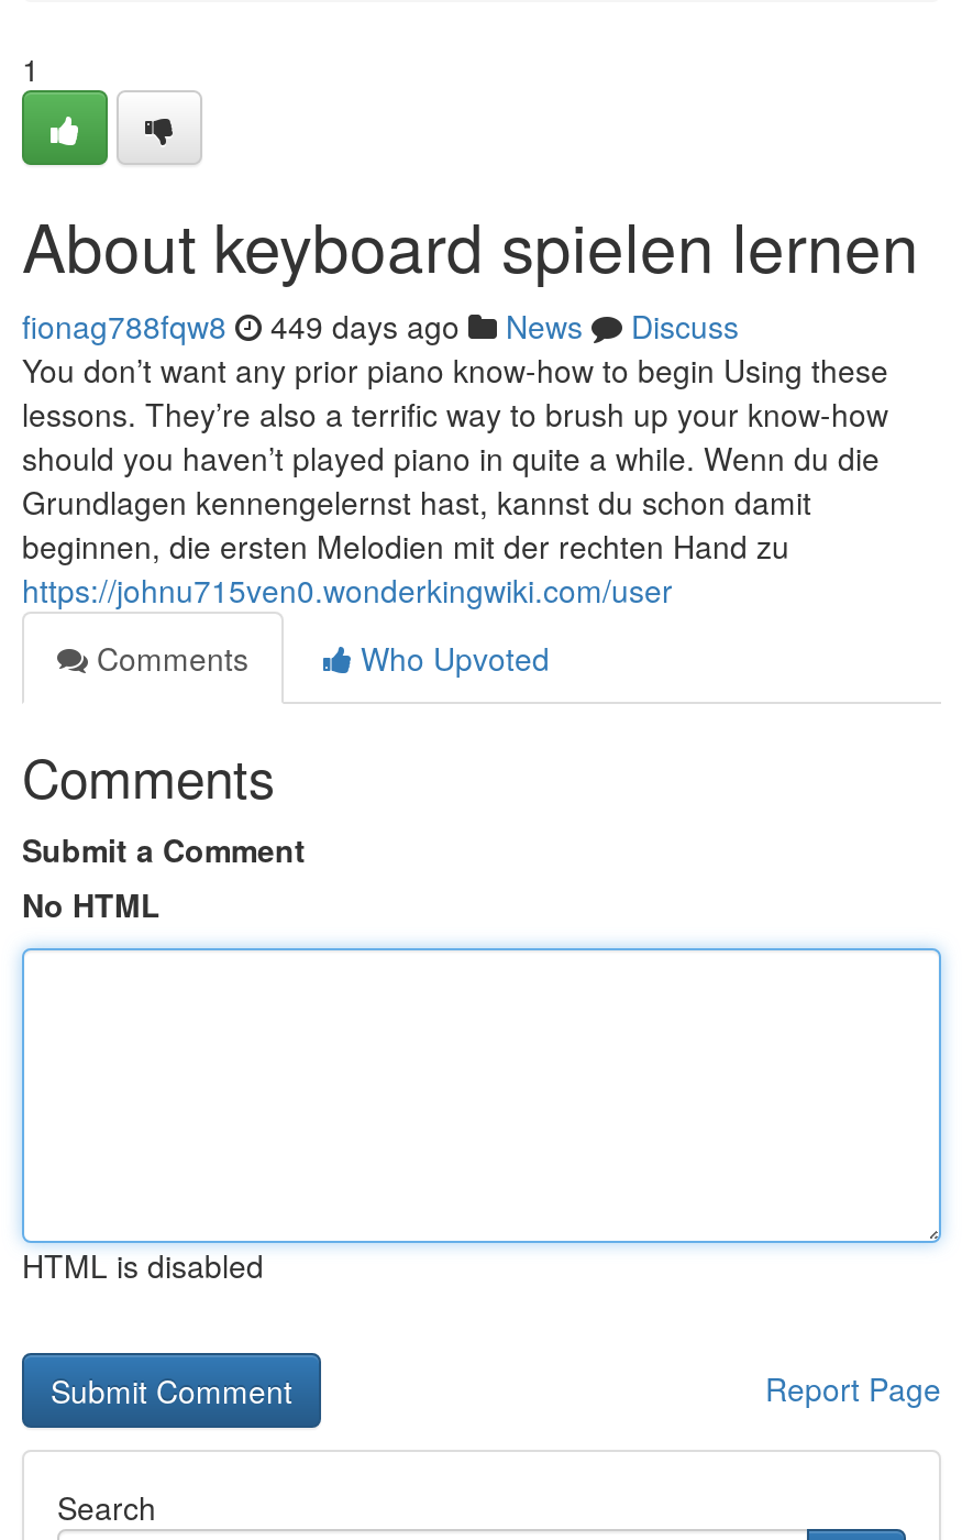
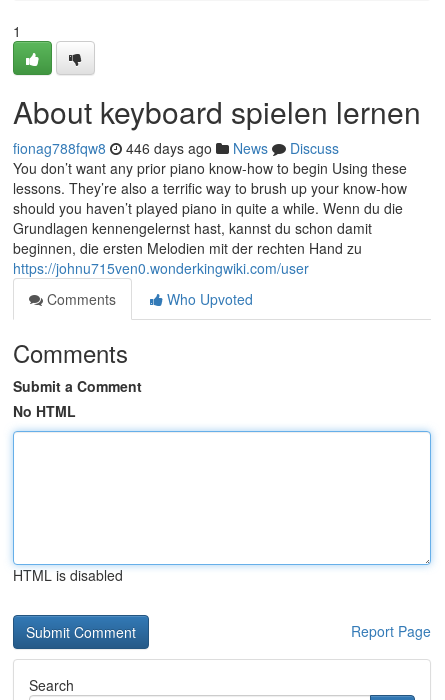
[22,304,739,348] fionag788fqw8 449 days ago News Discuss -> [13,138,339,158] fionag788fqw8 446 days ago News Discuss

